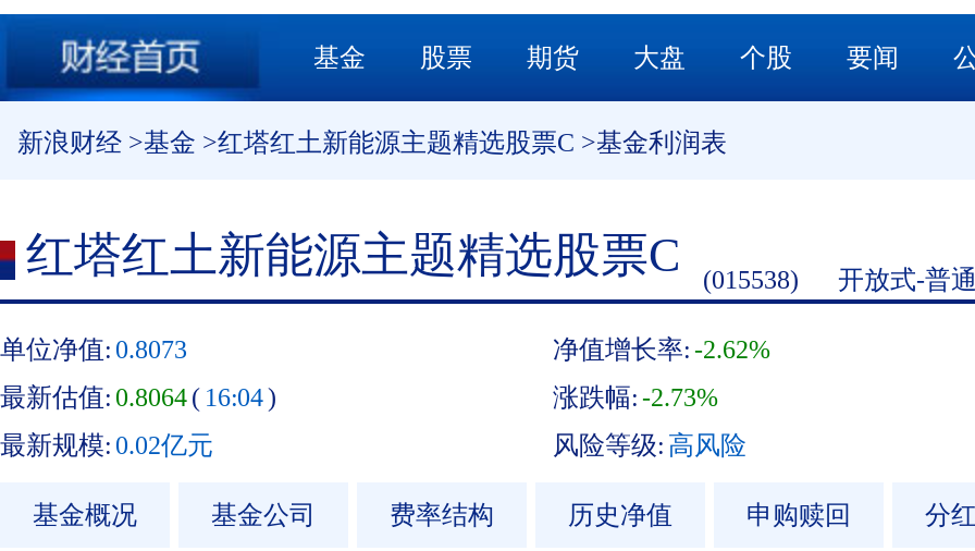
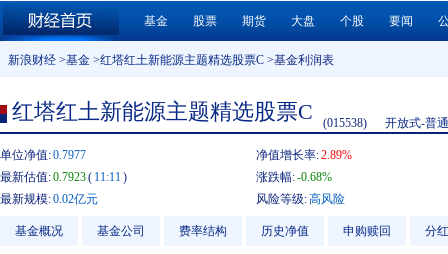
[0,334,187,365] 单位净值: 0.8073 -> [0,148,86,162] 单位净值: 0.7977
[553,334,770,365] 净值增长率: -2.62% -> [256,148,352,162] 净值增长率: 2.89%
[0,382,276,413] 最新估值: 0.8064 ( 16:04 ) -> [0,170,127,184] 最新估值: 0.7923 ( 11:11 )
[553,382,718,413] 涨跌幅: -2.73% -> [256,170,332,184] 涨跌幅: -0.68%

